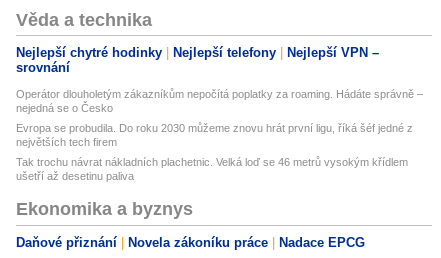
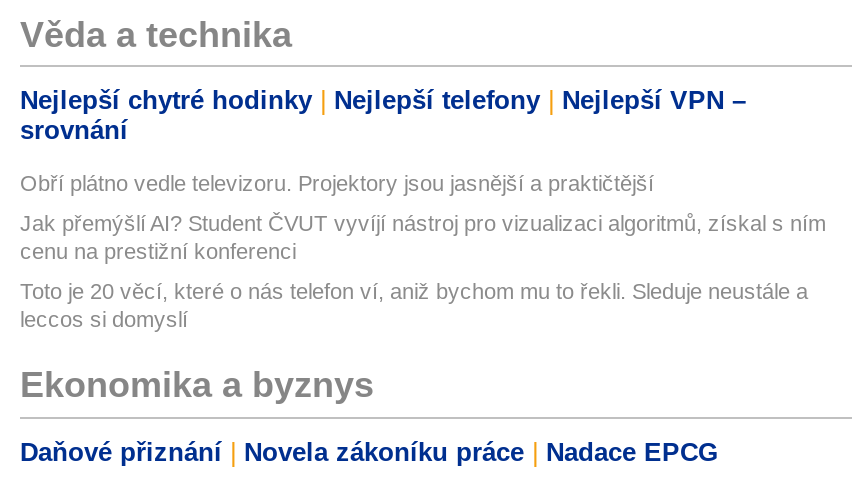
[16,88,423,114] Operátor dlouholetým zákazníkům nepočítá poplatky za roaming. Hádáte správně – | nejedná se o Česko -> [20,172,654,196] Obří plátno vedle televizoru. Projektory jsou jasnější a praktičtější
[16,122,413,148] Evropa se probudila. Do roku 2030 můžeme znovu hrát první ligu, říká šéf jedné z | největších tech firem -> [20,212,826,264] Jak přemýšlí AI? Student ČVUT vyvíjí nástroj pro vizualizaci algoritmů, získal s ním | cenu na prestižní konferenci
[16,156,408,182] Tak trochu návrat nákladních plachetnic. Velká loď se 46 metrů vysokým křídlem | ušetří až desetinu paliva -> [20,280,808,332] Toto je 20 věcí, které o nás telefon ví, aniž bychom mu to řekli. Sleduje neustále a | leccos si domyslí

